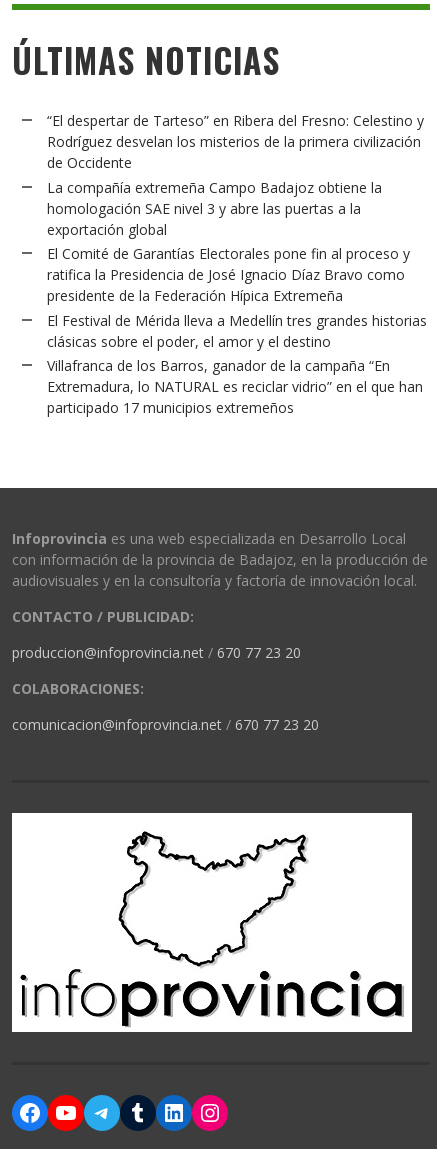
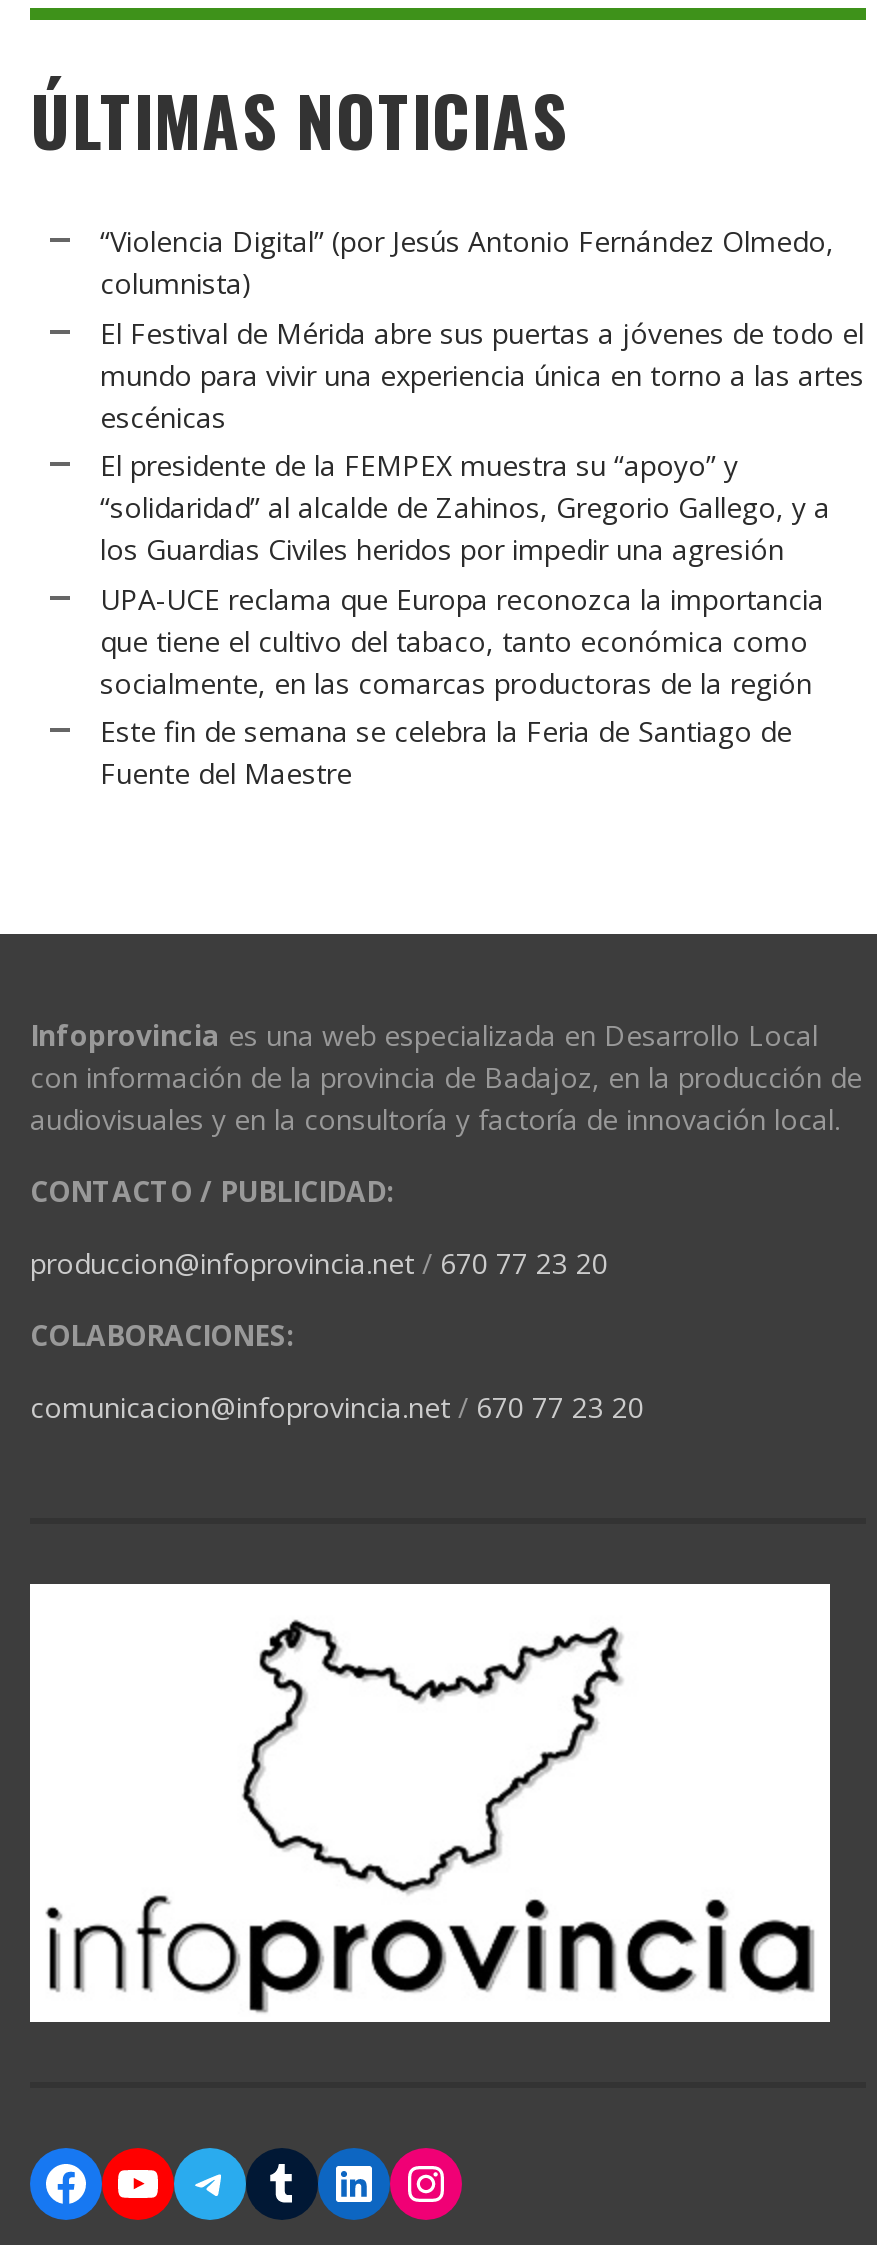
[47,111,427,417] “El despertar de Tarteso” en Ribera del Fresno: Celestino y | Rodríguez desvelan los misterios de la primera civilización | de Occidente | La compañía extremeña Campo Badajoz obtiene la | homologación SAE nivel 3 y abre las puertas a la | exportación global | El Comité de Garantías Electorales pone fin al proceso y | ratifica la Presidencia de José Ignacio Díaz Bravo como | presidente de la Federación Hípica Extremeña | El Festival de Mérida lleva a Medellín tres grandes historias | clásicas sobre el poder, el amor y el destino | Villafranca de los Barros, ganador de la campaña “En | Extremadura, lo NATURAL es reciclar vidrio” en el que han | participado 17 municipios extremeños -> [100,222,864,792] “Violencia Digital” (por Jesús Antonio Fernández Olmedo, | columnista) | El Festival de Mérida abre sus puertas a jóvenes de todo el | mundo para vivir una experiencia única en torno a las artes | escénicas | El presidente de la FEMPEX muestra su “apoyo” y | “solidaridad” al alcalde de Zahinos, Gregorio Gallego, y a | los Guardias Civiles heridos por impedir una agresión | UPA-UCE reclama que Europa reconozca la importancia | que tiene el cultivo del tabaco, tanto económica como | socialmente, en las comarcas productoras de la región | Este fin de semana se celebra la Feria de Santiago de | Fuente del Maestre

